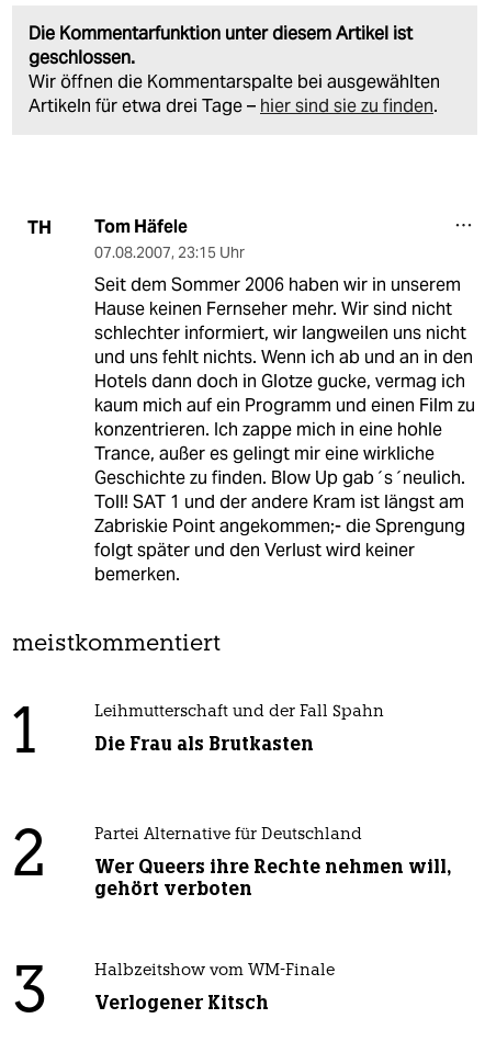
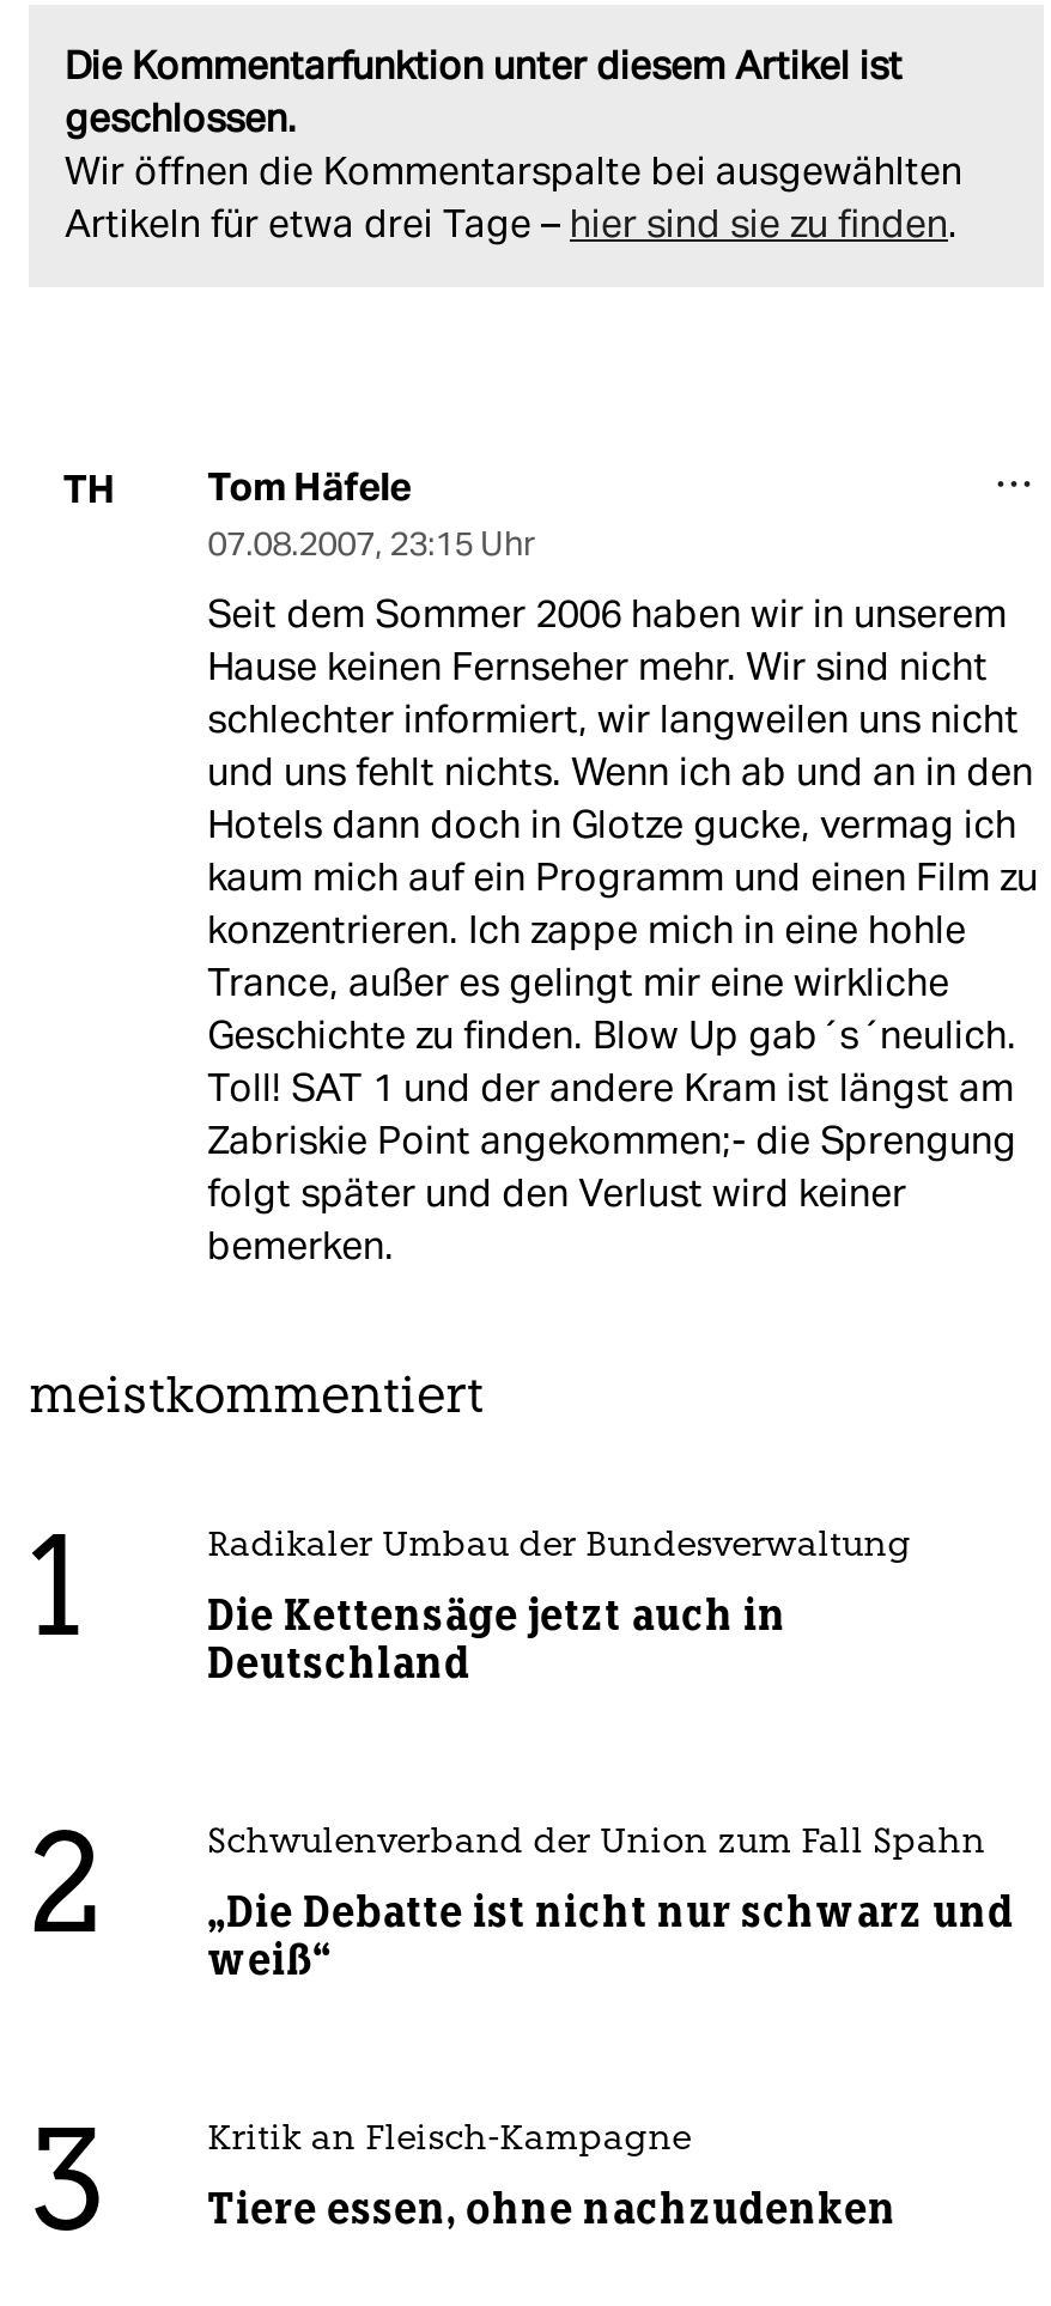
[94,705,384,721] Leihmutterschaft und der Fall Spahn -> [208,1529,911,1565] Radikaler Umbau der Bundesverwaltung
[94,732,313,756] Die Frau als Brutkasten -> [208,1589,787,1689] Die Kettensäge jetzt auch in | Deutschland
[94,828,362,844] Partei Alternative für Deutschland -> [208,1826,986,1862] Schwulenverband der Union zum Fall Spahn
[94,855,451,901] Wer Queers ihre Rechte nehmen will, | gehört verboten -> [208,1886,1014,1986] „Die Debatte ist nicht nur schwarz und | weiß“
[94,964,334,980] Halbzeitshow vom WM-Finale -> [208,2123,691,2159] Kritik an Fleisch-Kampagne
[94,991,269,1015] Verlogener Kitsch -> [208,2183,897,2235] Tiere essen, ohne nachzudenken

